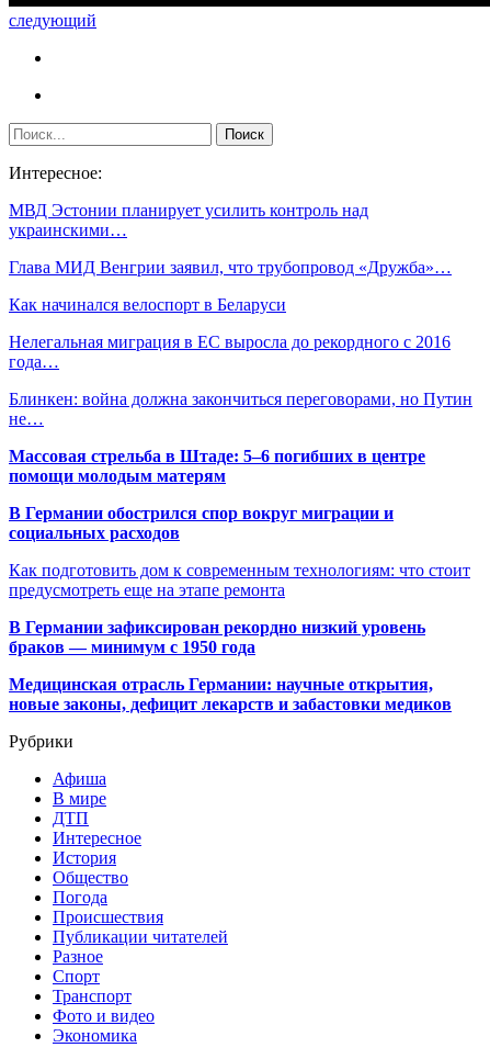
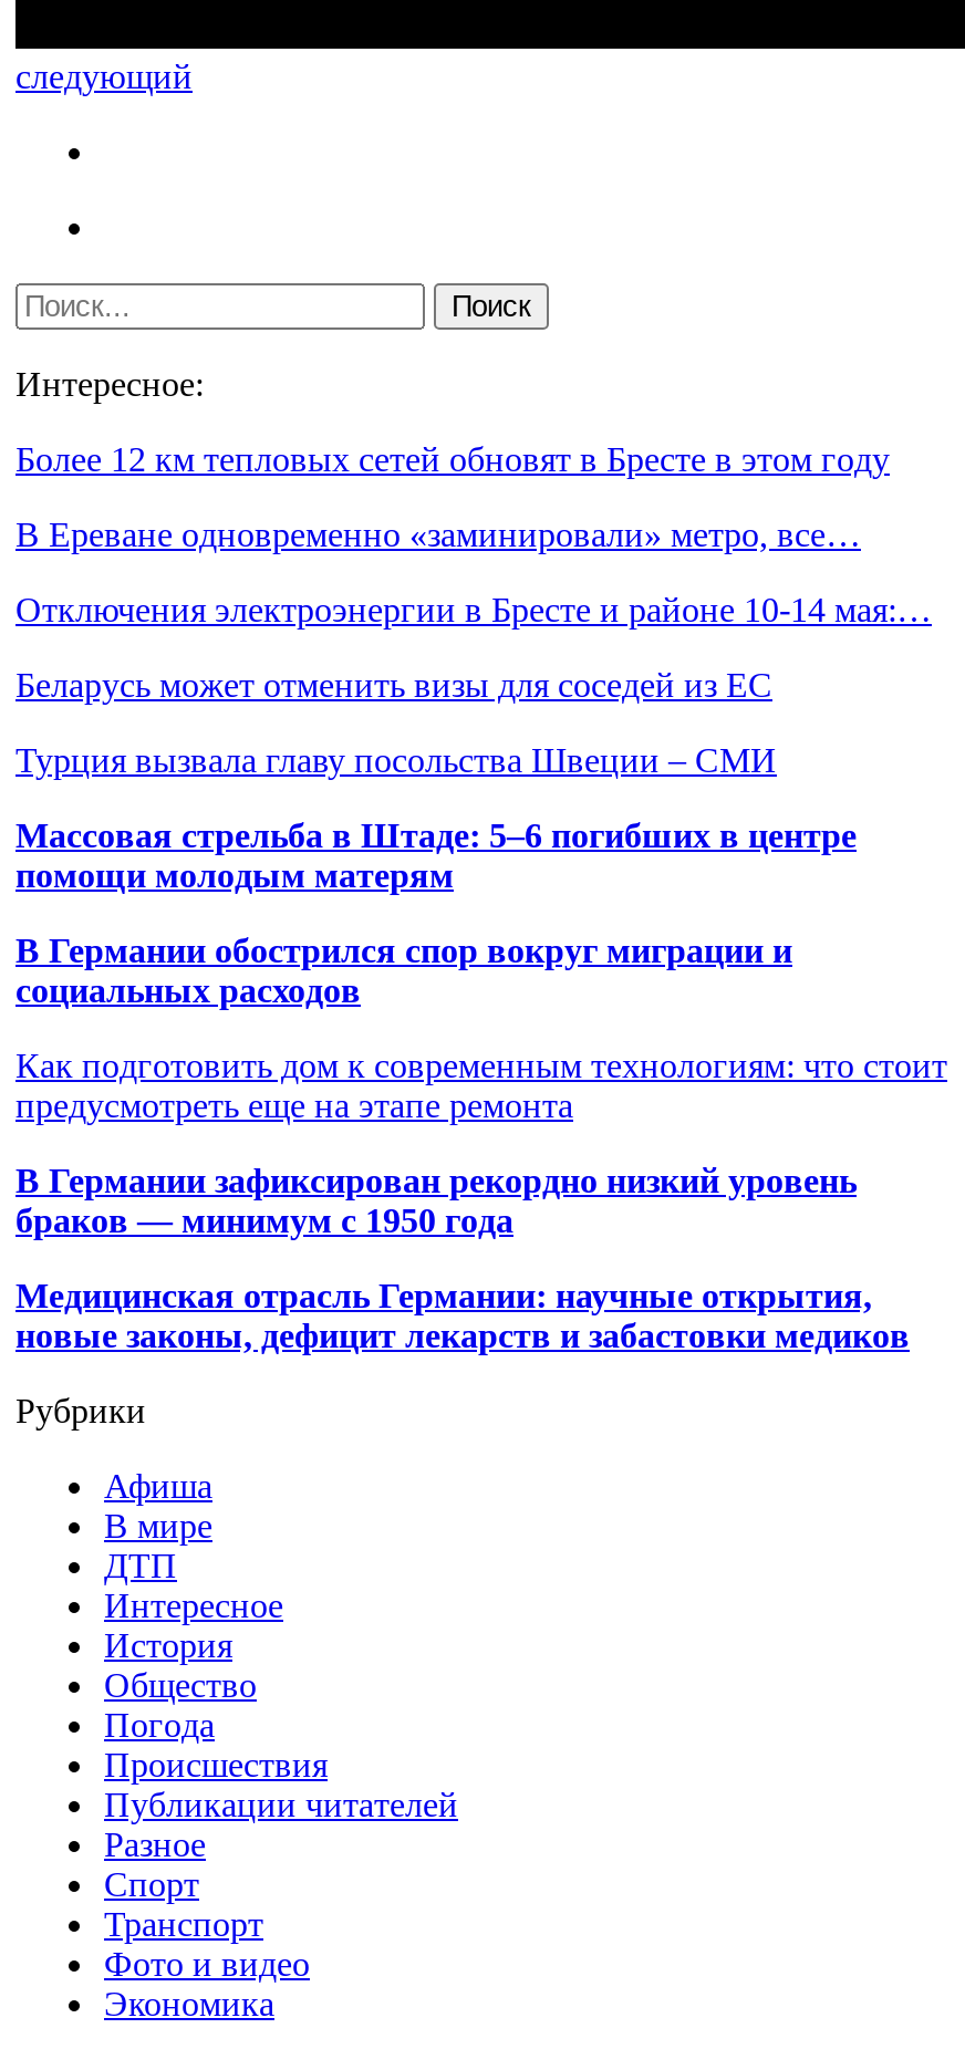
[9,201,368,239] МВД Эстонии планирует усилить контроль над | украинскими… -> [15,440,890,478] Более 12 км тепловых сетей обновят в Бресте в этом году
[9,258,452,277] Глава МИД Венгрии заявил, что трубопровод «Дружба»… -> [15,516,861,553] В Ереване одновременно «заминировали» метро, все…
[9,295,286,314] Как начинался велоспорт в Беларуси -> [15,591,932,628] Отключения электроэнергии в Бресте и районе 10-14 мая:…
[9,333,451,371] Нелегальная миграция в ЕС выросла до рекордного с 2016 | года… -> [15,666,772,704] Беларусь может отменить визы для соседей из ЕС
[9,390,472,428] Блинкен: война должна закончиться переговорами, но Путин | не… -> [15,741,777,779] Турция вызвала главу посольства Швеции – СМИ

